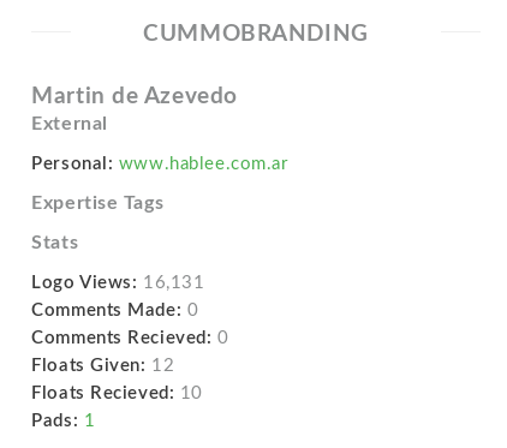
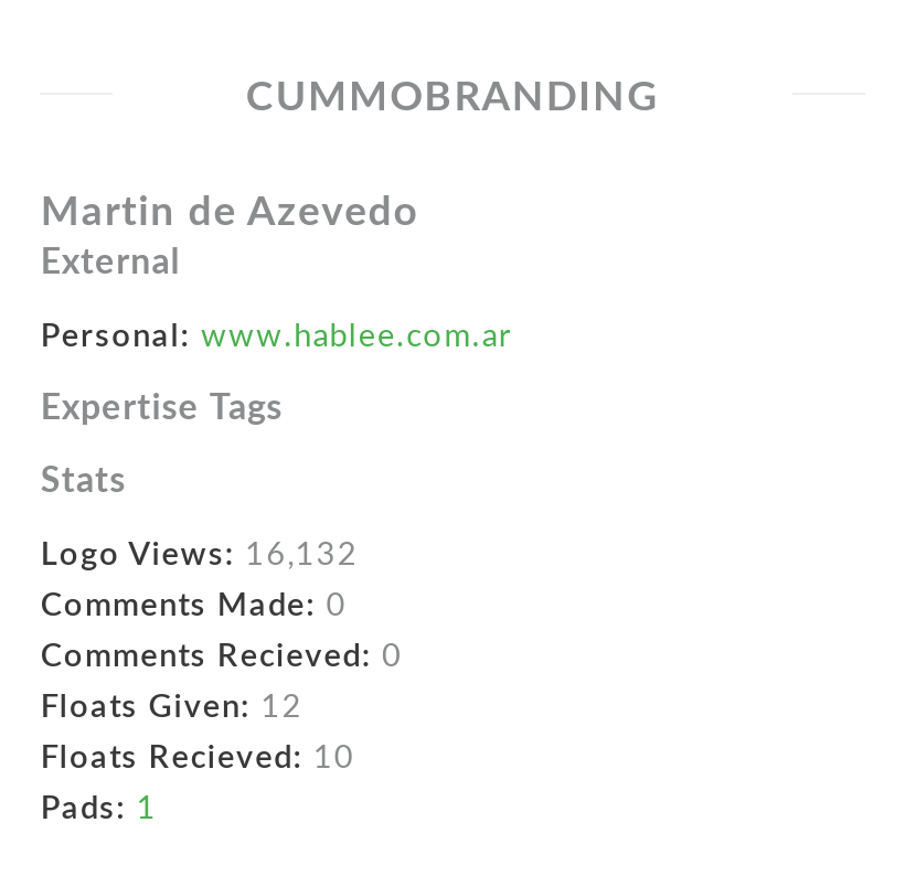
[32,274,205,292] Logo Views: 16,131 -> [40,539,358,572] Logo Views: 16,132

